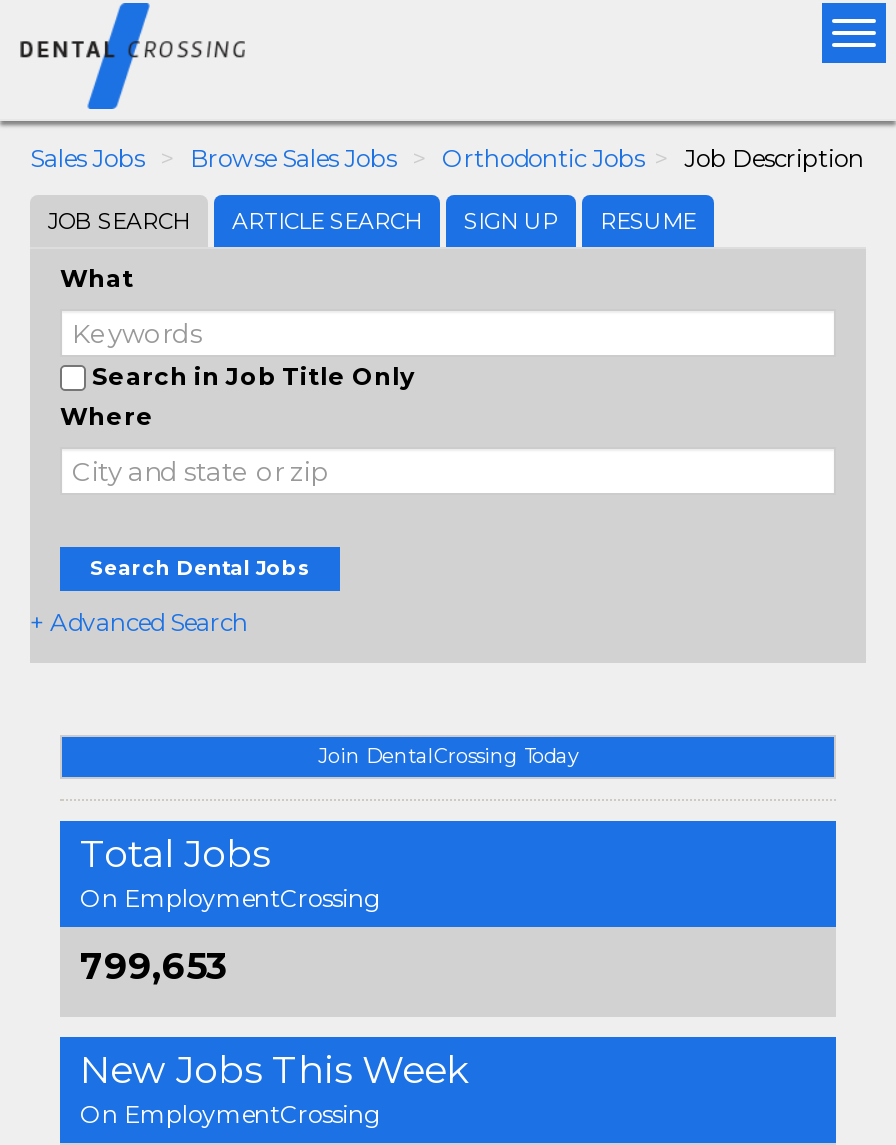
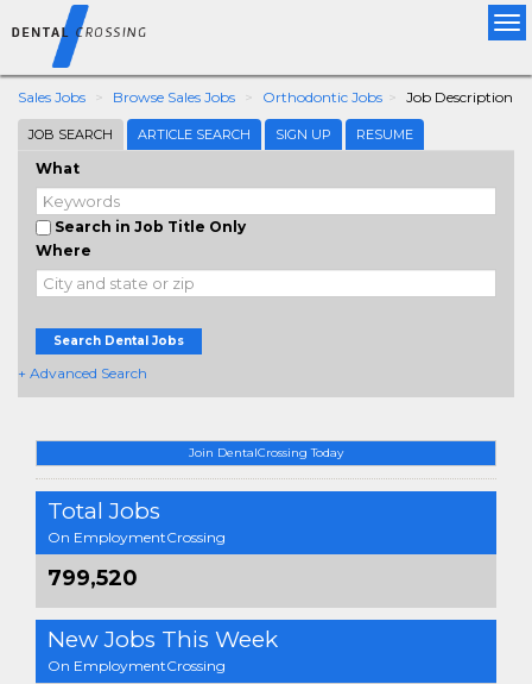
[80,945,228,989] 799,653 -> [47,565,138,591] 799,520

